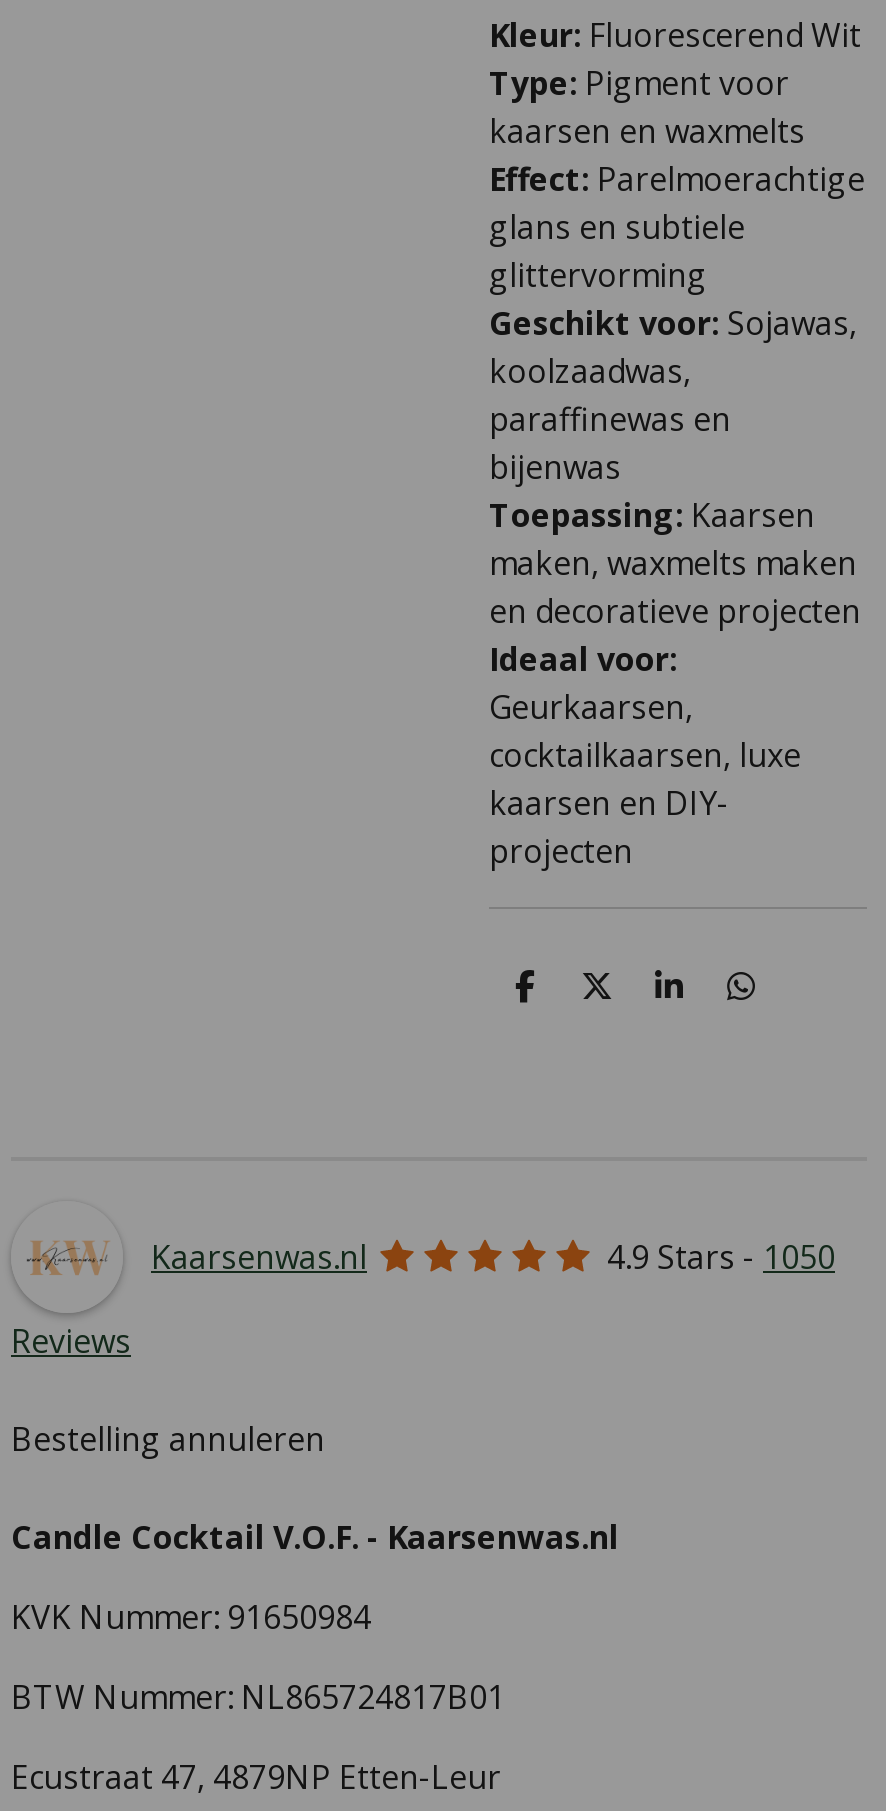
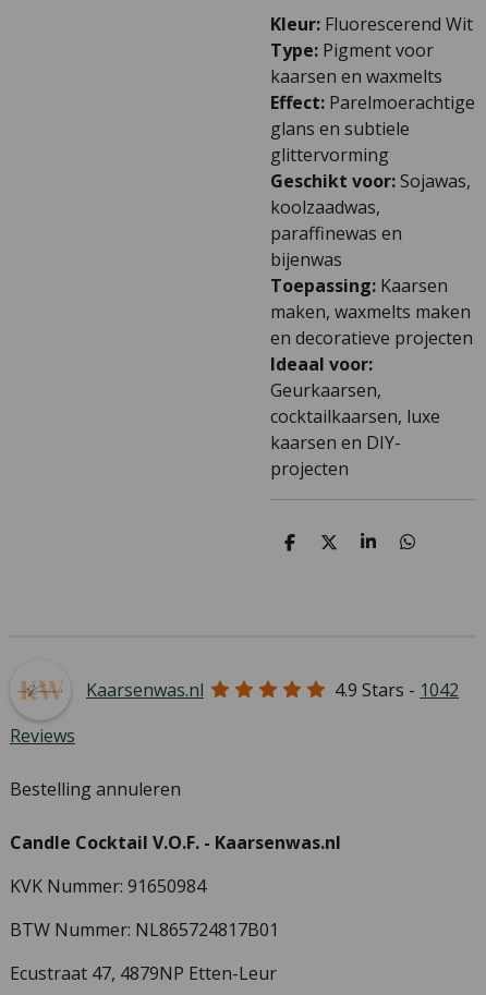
[607,1236,835,1280] 4.9 Stars - 1050 -> [335,678,459,702] 4.9 Stars - 1042

